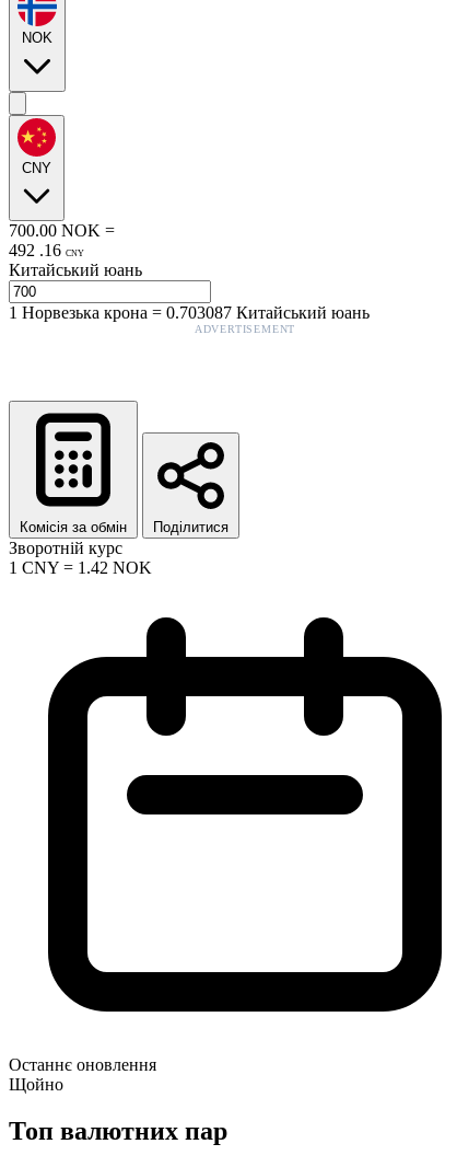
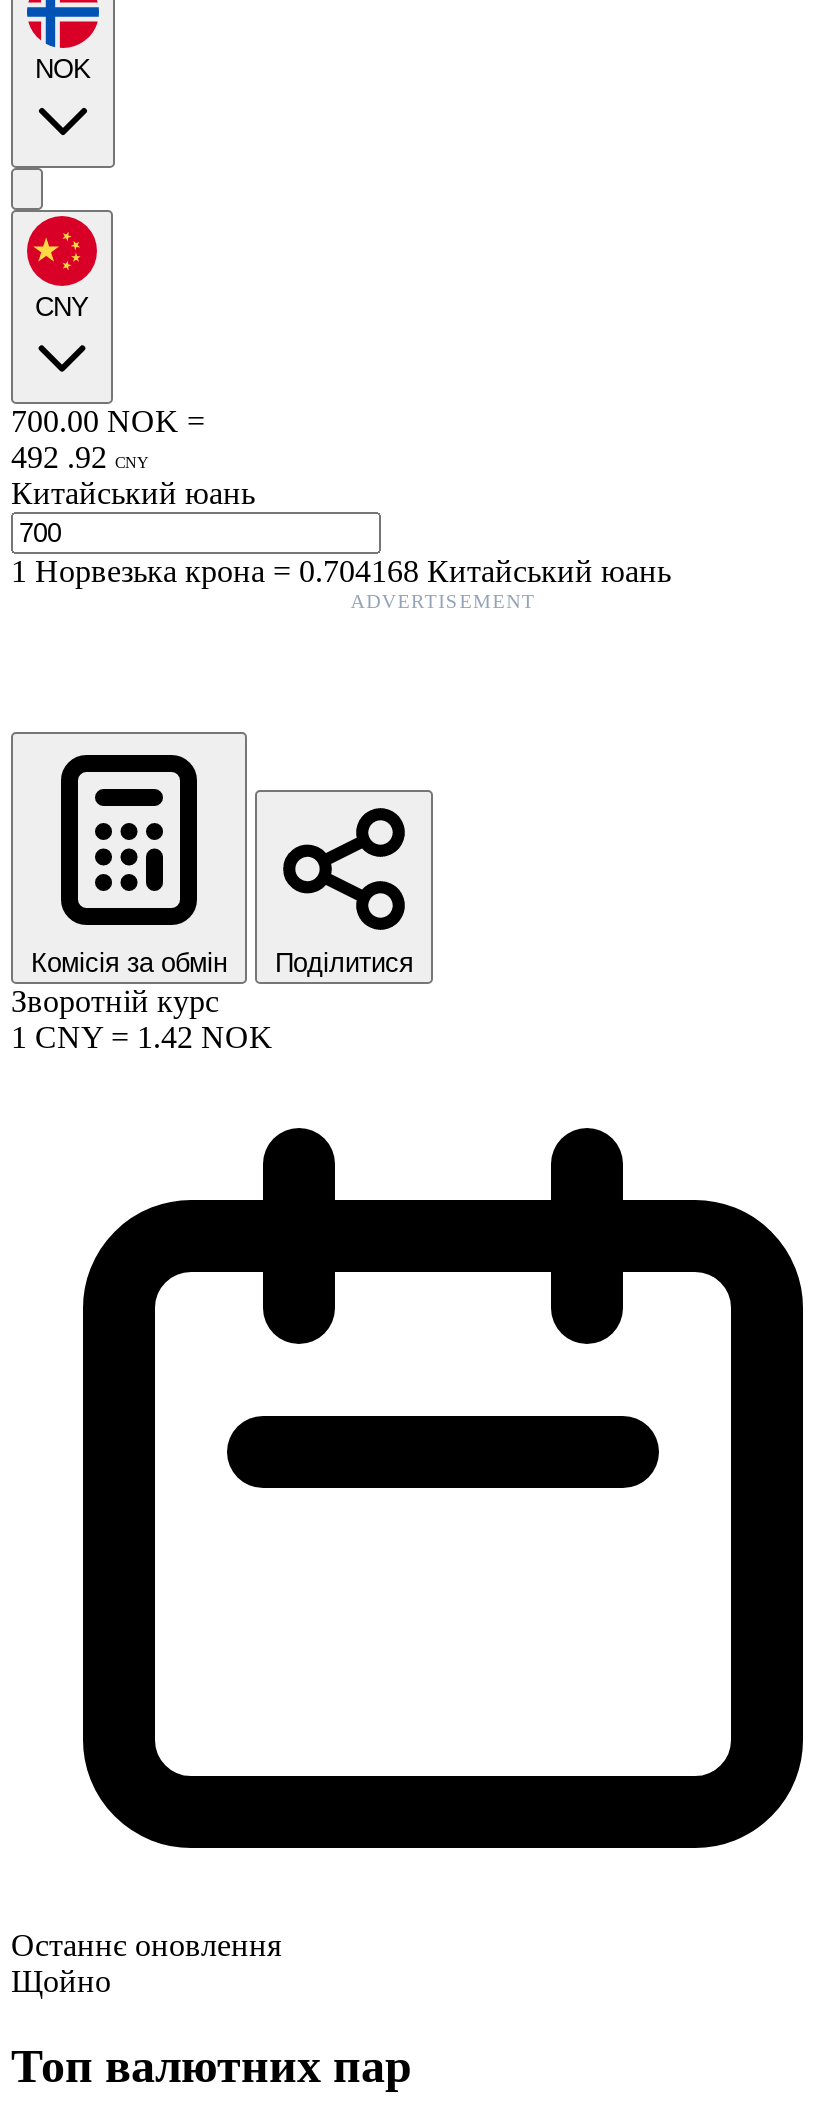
[9,241,84,259] 492 . 16 CNY -> [11,440,149,474] 492 . 92 CNY
[9,303,370,322] 1Норвезька крона=0.703087 Китайський юань -> [11,554,671,588] 1Норвезька крона=0.704168 Китайський юань

